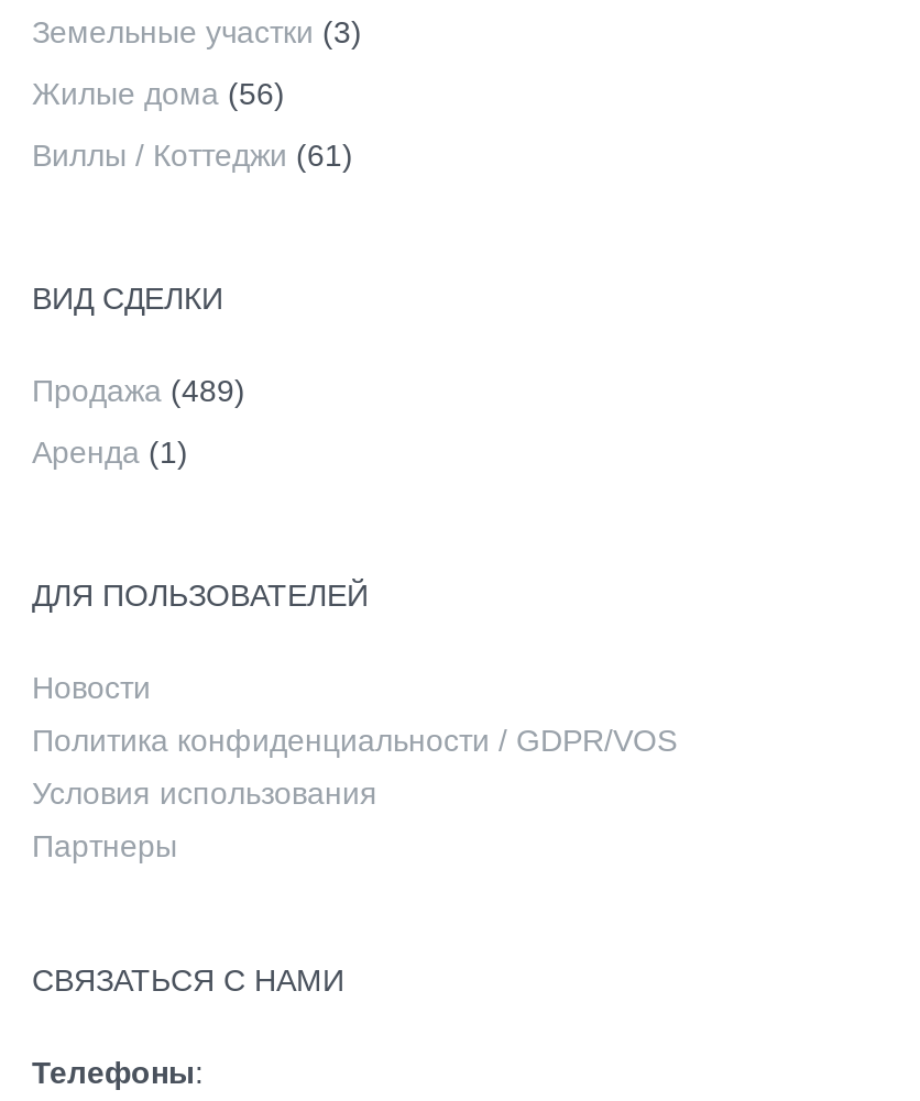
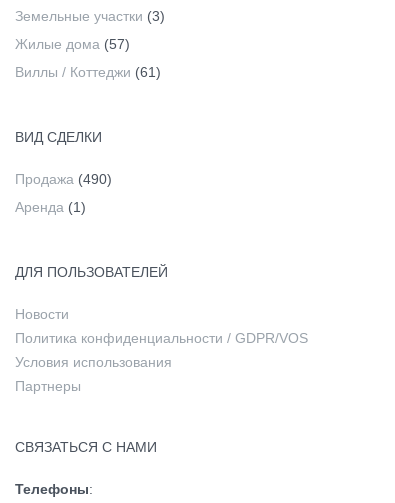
[32,77,285,112] Жилые дома (56) -> [15,36,130,52] Жилые дома (57)
[32,374,245,409] Продажа (489) -> [15,171,112,187] Продажа (490)

